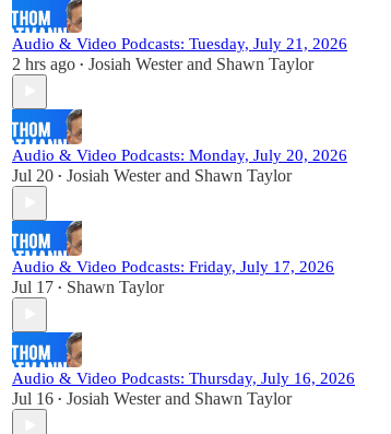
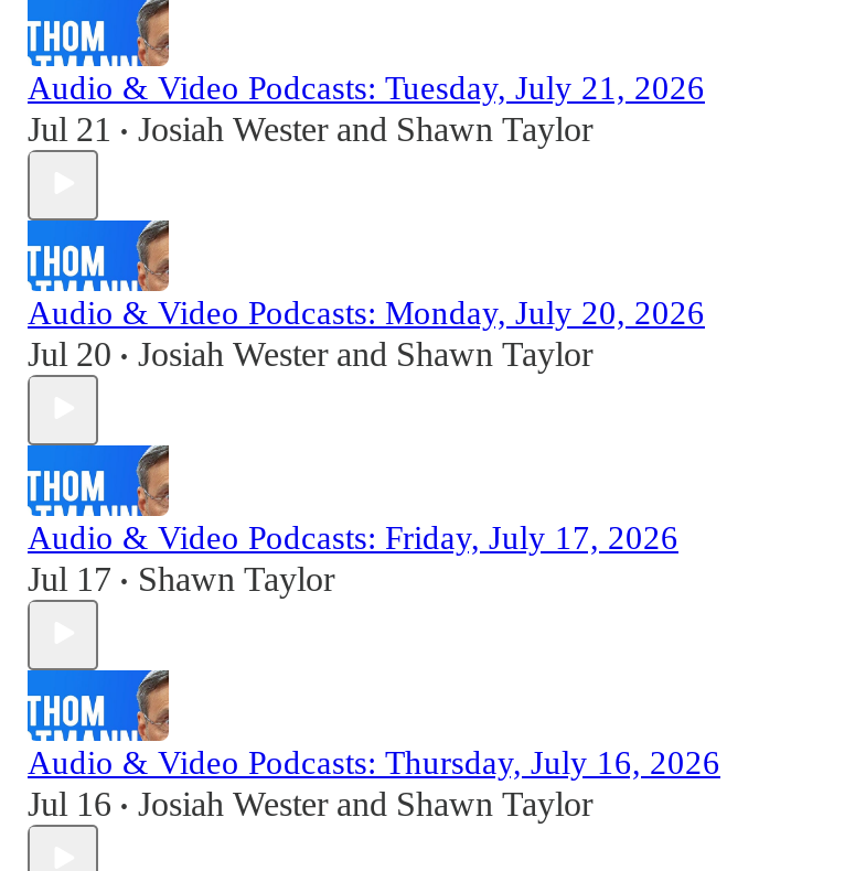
[12,54,313,73] 2 hrs ago • Josiah Wester and Shawn Taylor -> [28,109,592,147] Jul 21 • Josiah Wester and Shawn Taylor

